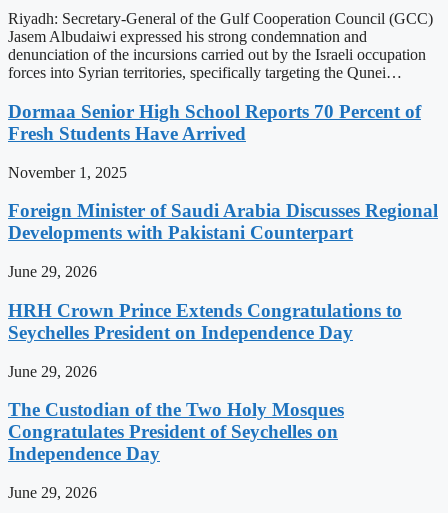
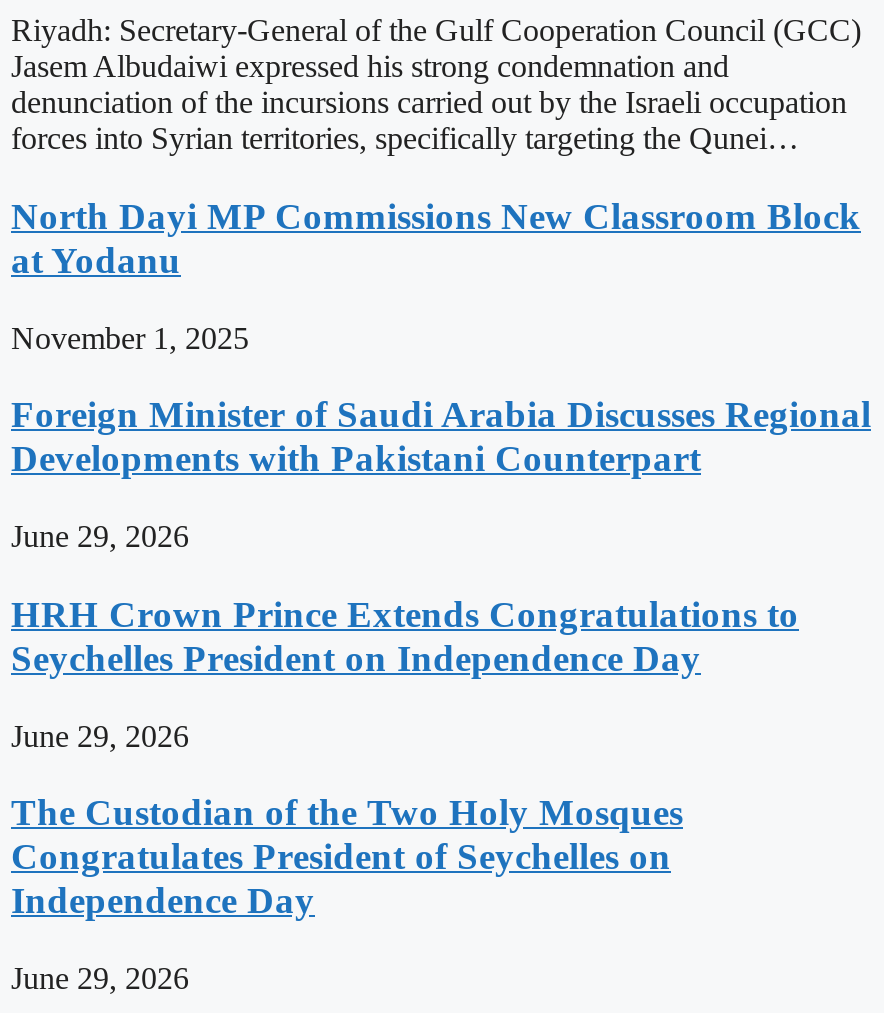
[8,101,421,144] Dormaa Senior High School Reports 70 Percent of | Fresh Students Have Arrived -> [11,195,861,281] North Dayi MP Commissions New Classroom Block | at Yodanu

